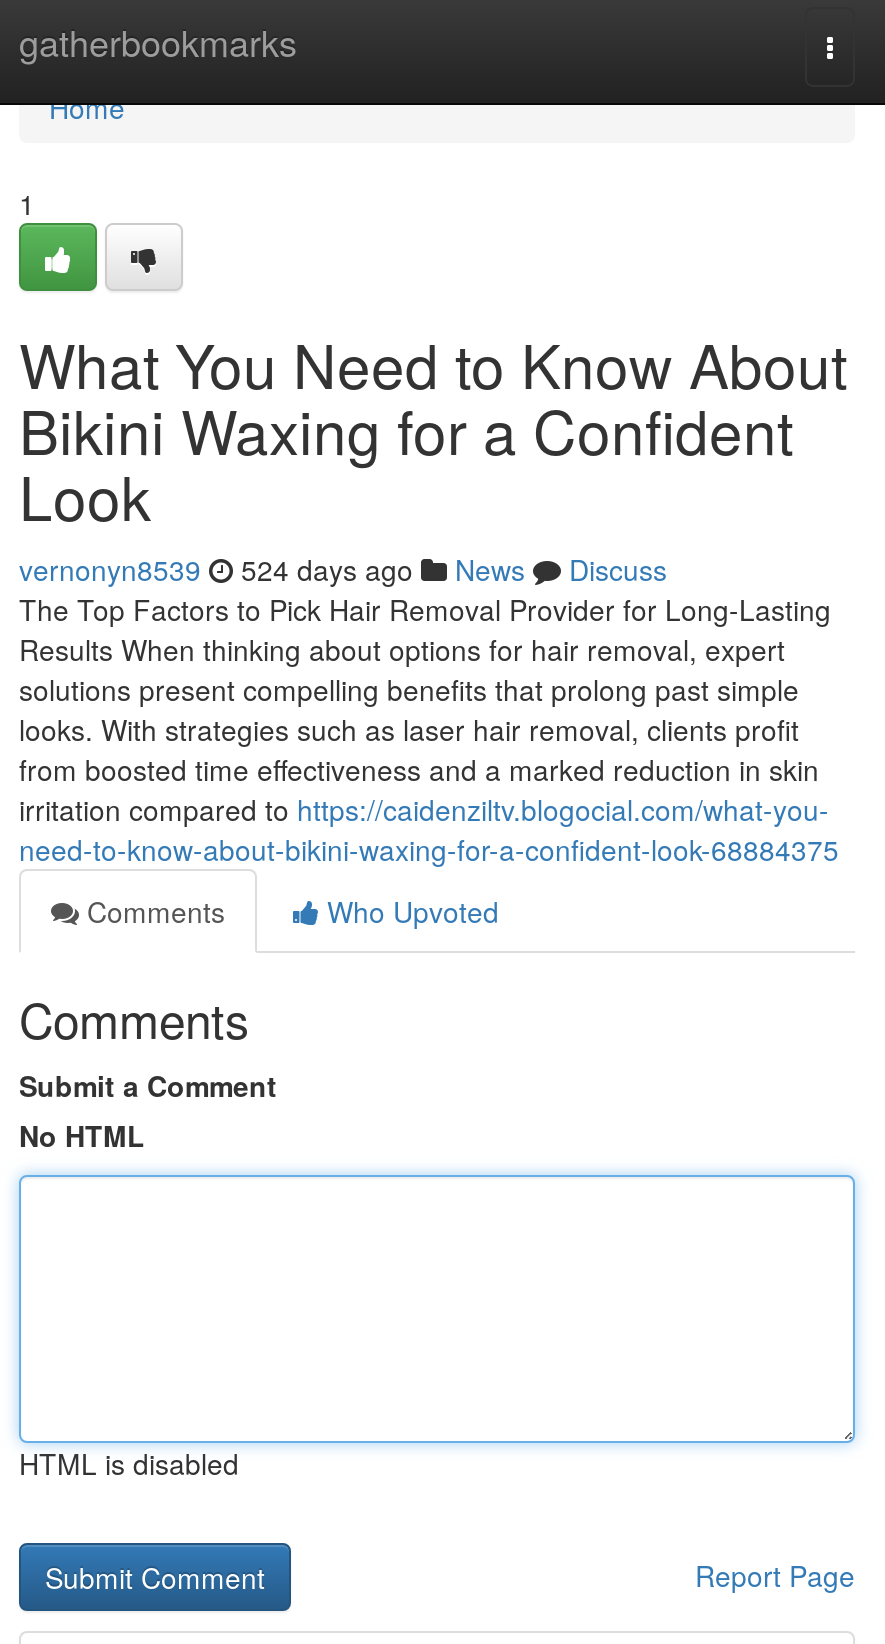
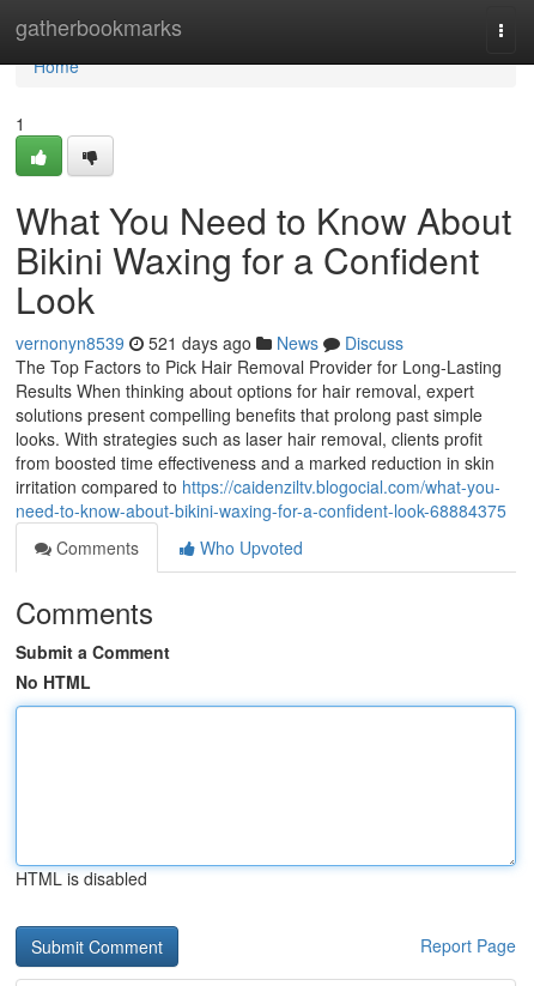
[19,549,667,589] vernonyn8539 524 days ago News Discuss -> [16,331,403,355] vernonyn8539 521 days ago News Discuss

